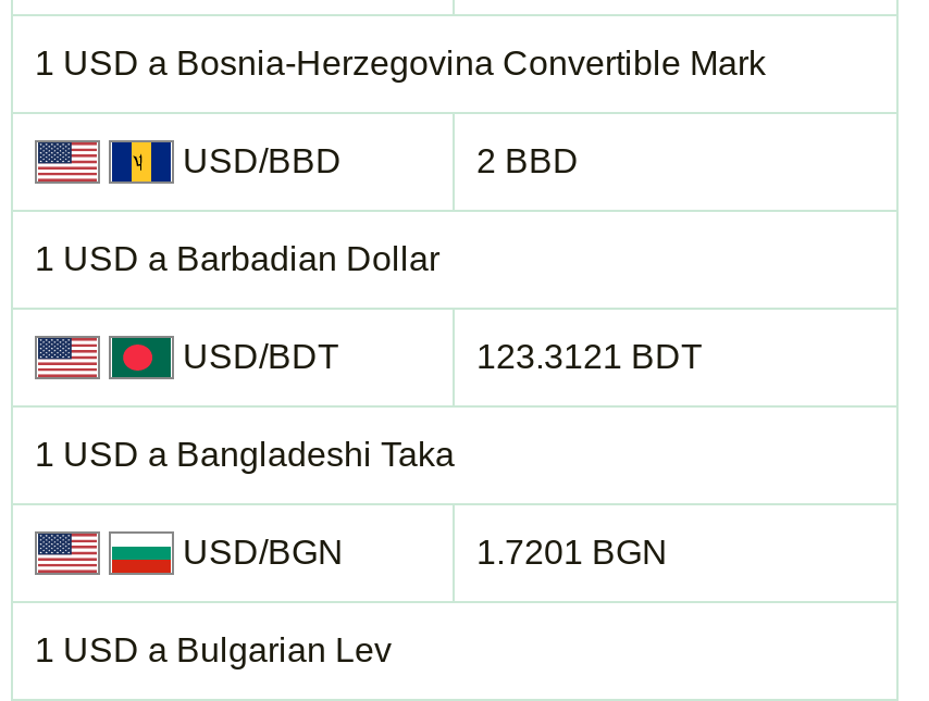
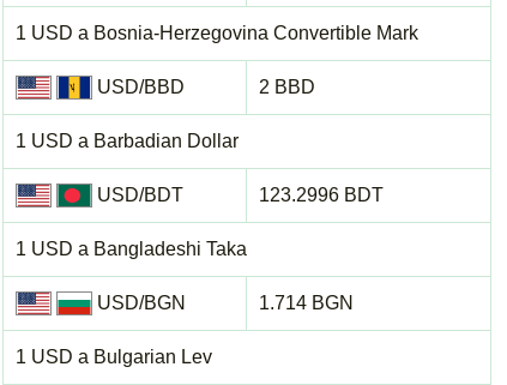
[476,338,703,375] 123.3121 BDT -> [259,185,384,205] 123.2996 BDT
[476,534,668,571] 1.7201 BGN -> [259,293,354,313] 1.714 BGN

